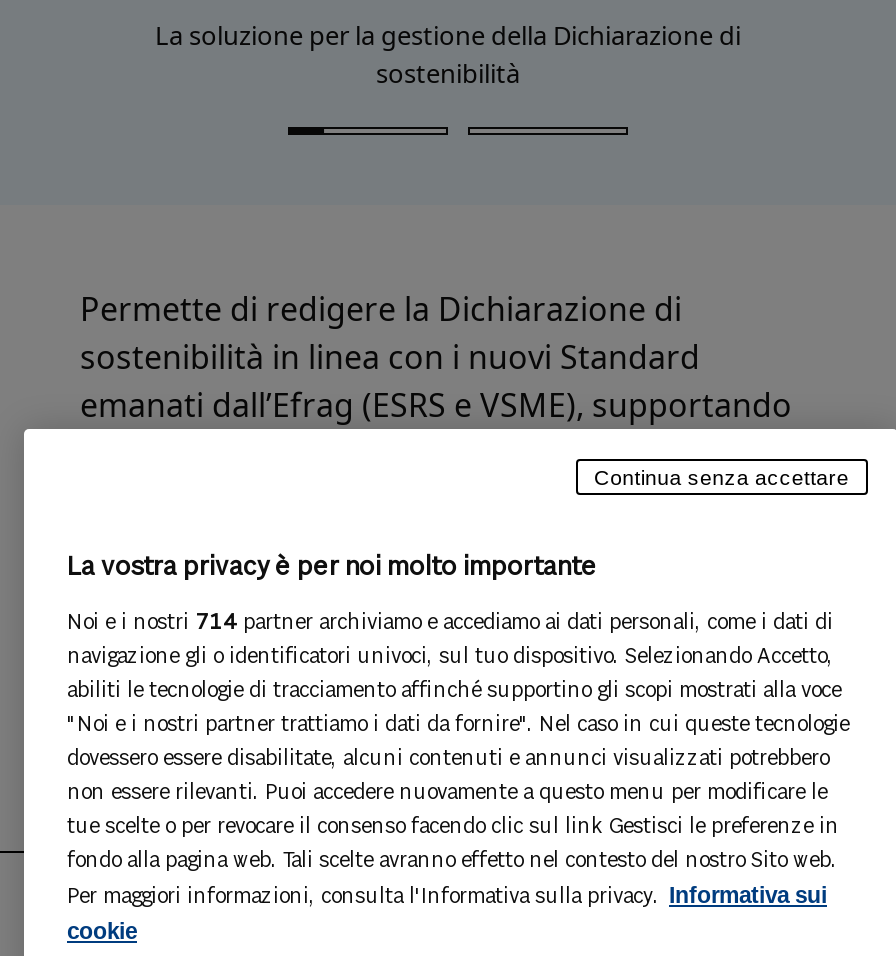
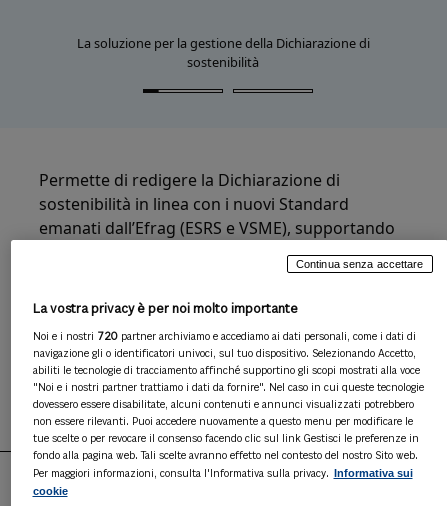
[67,612,833,636] Noi e i nostri 714 partner archiviamo e accediamo ai dati personali, come i dati di -> [32,331,415,343] Noi e i nostri 720 partner archiviamo e accediamo ai dati personali, come i dati di

